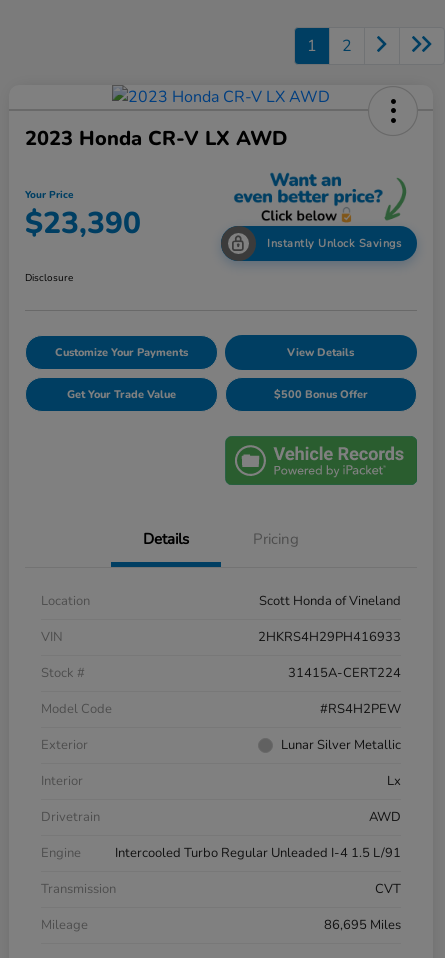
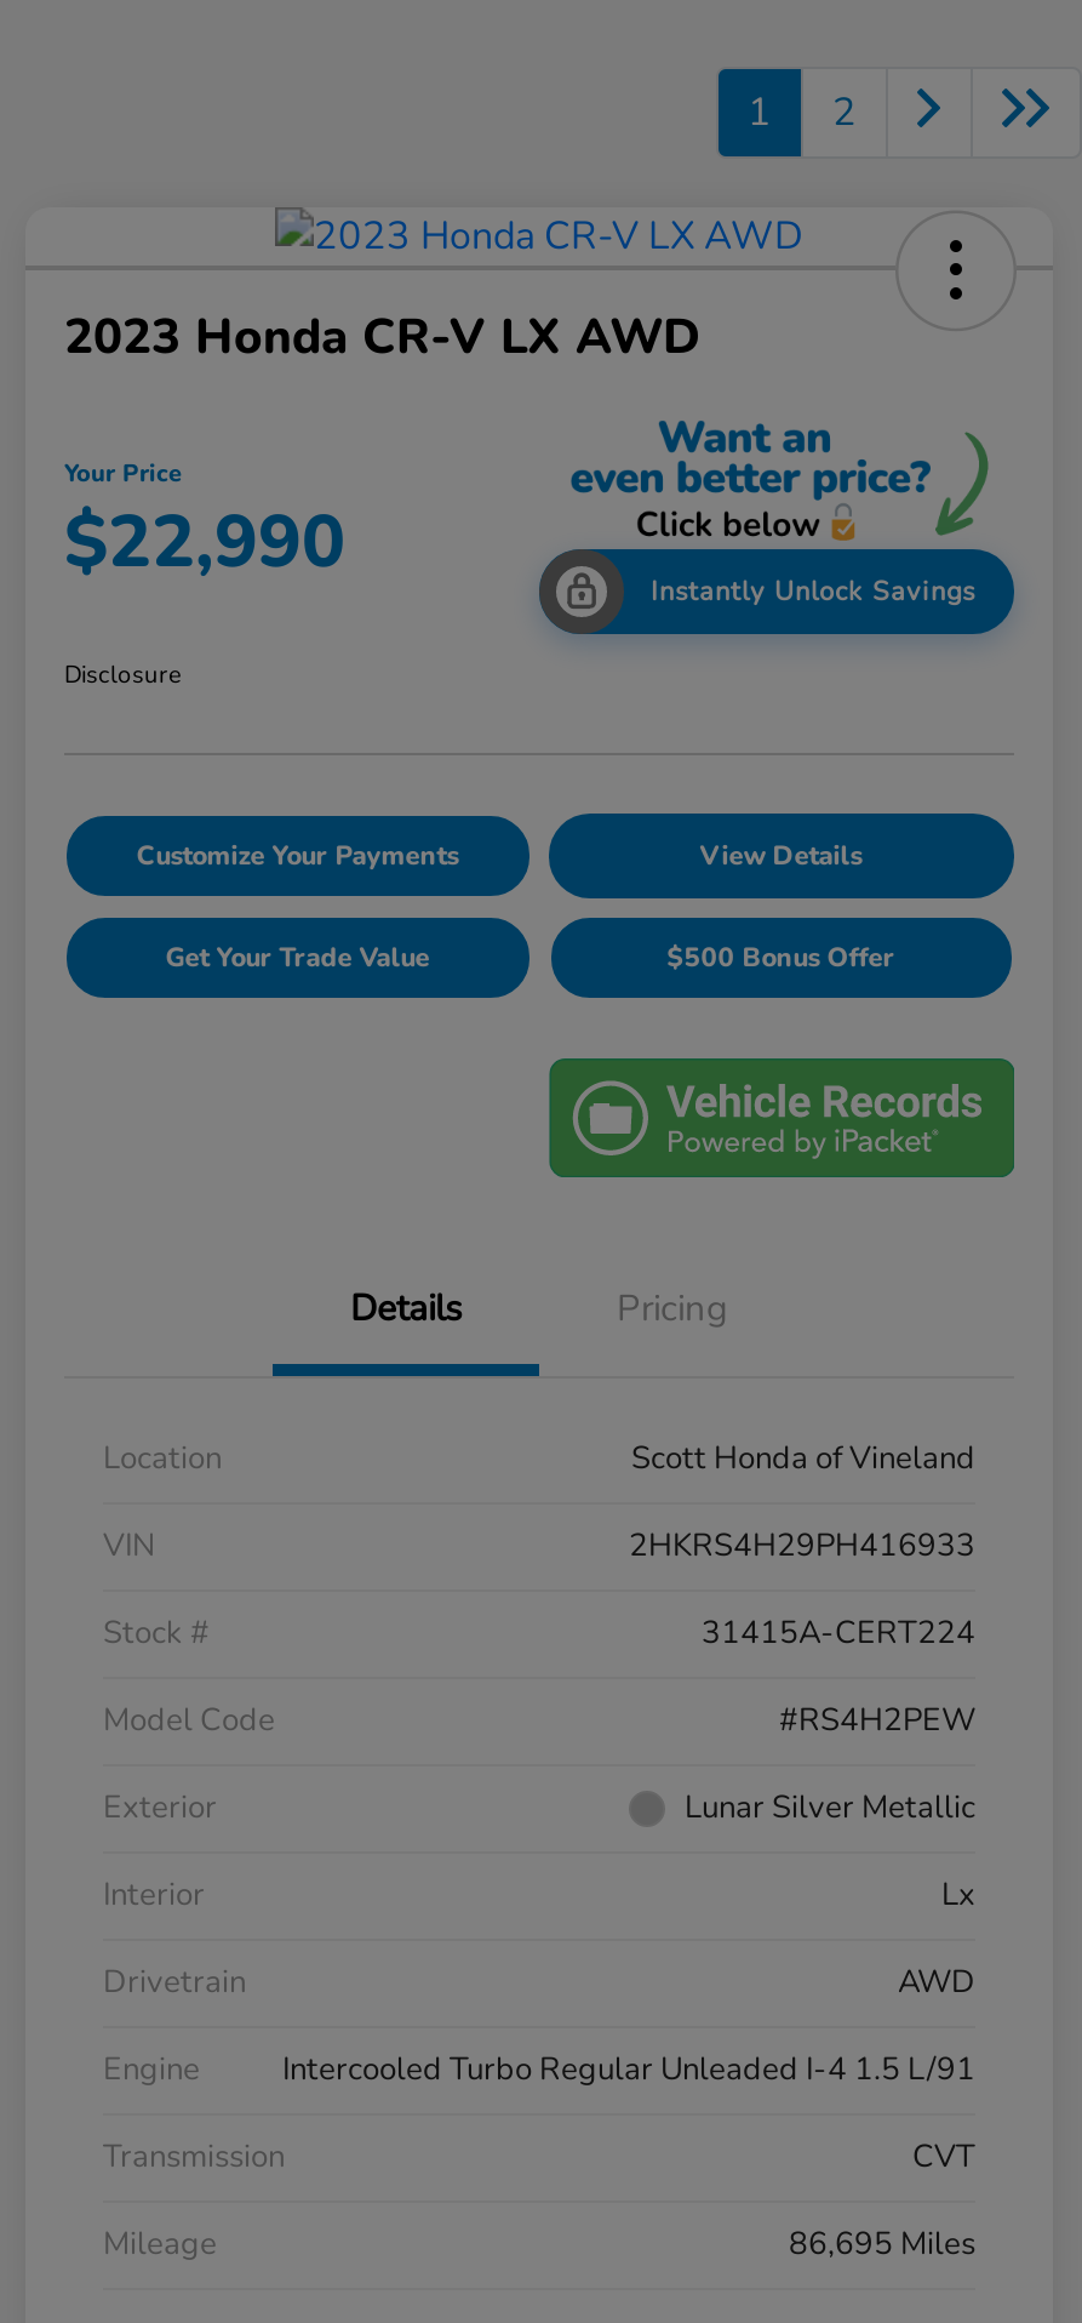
[25,203,141,244] $23,390 -> [64,492,345,592] $22,990

